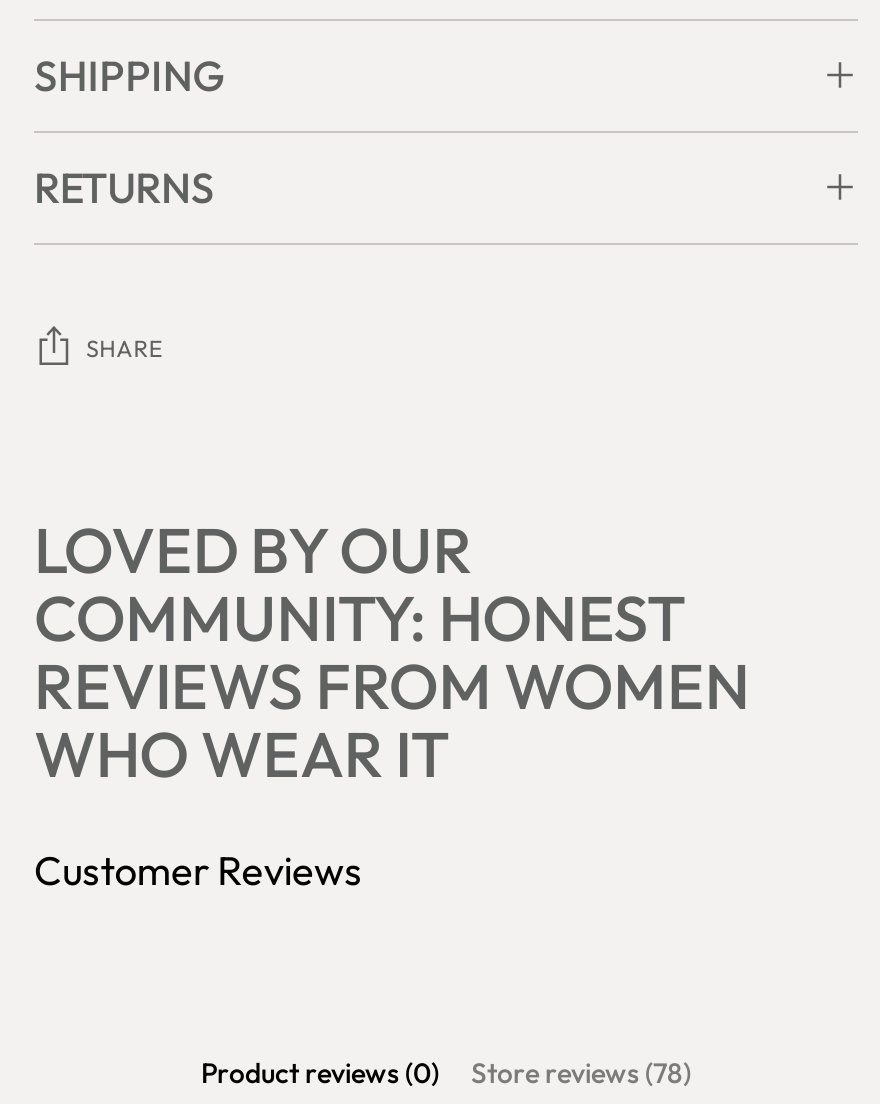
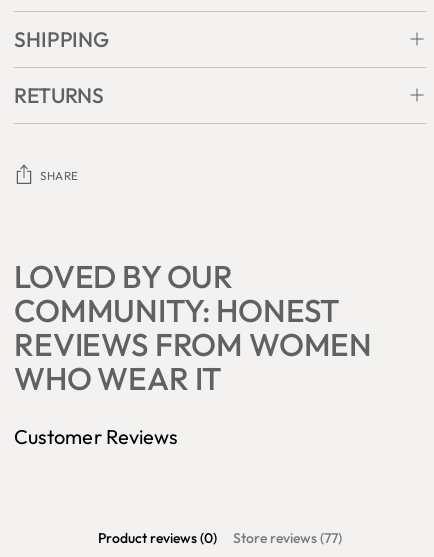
[471,1055,691,1091] Store reviews (78) -> [233,529,342,547] Store reviews (77)

